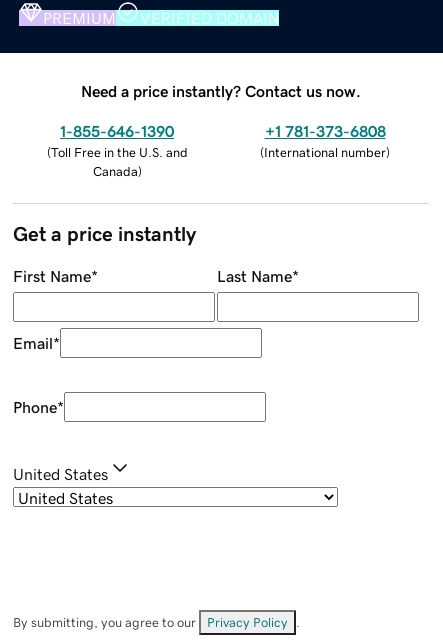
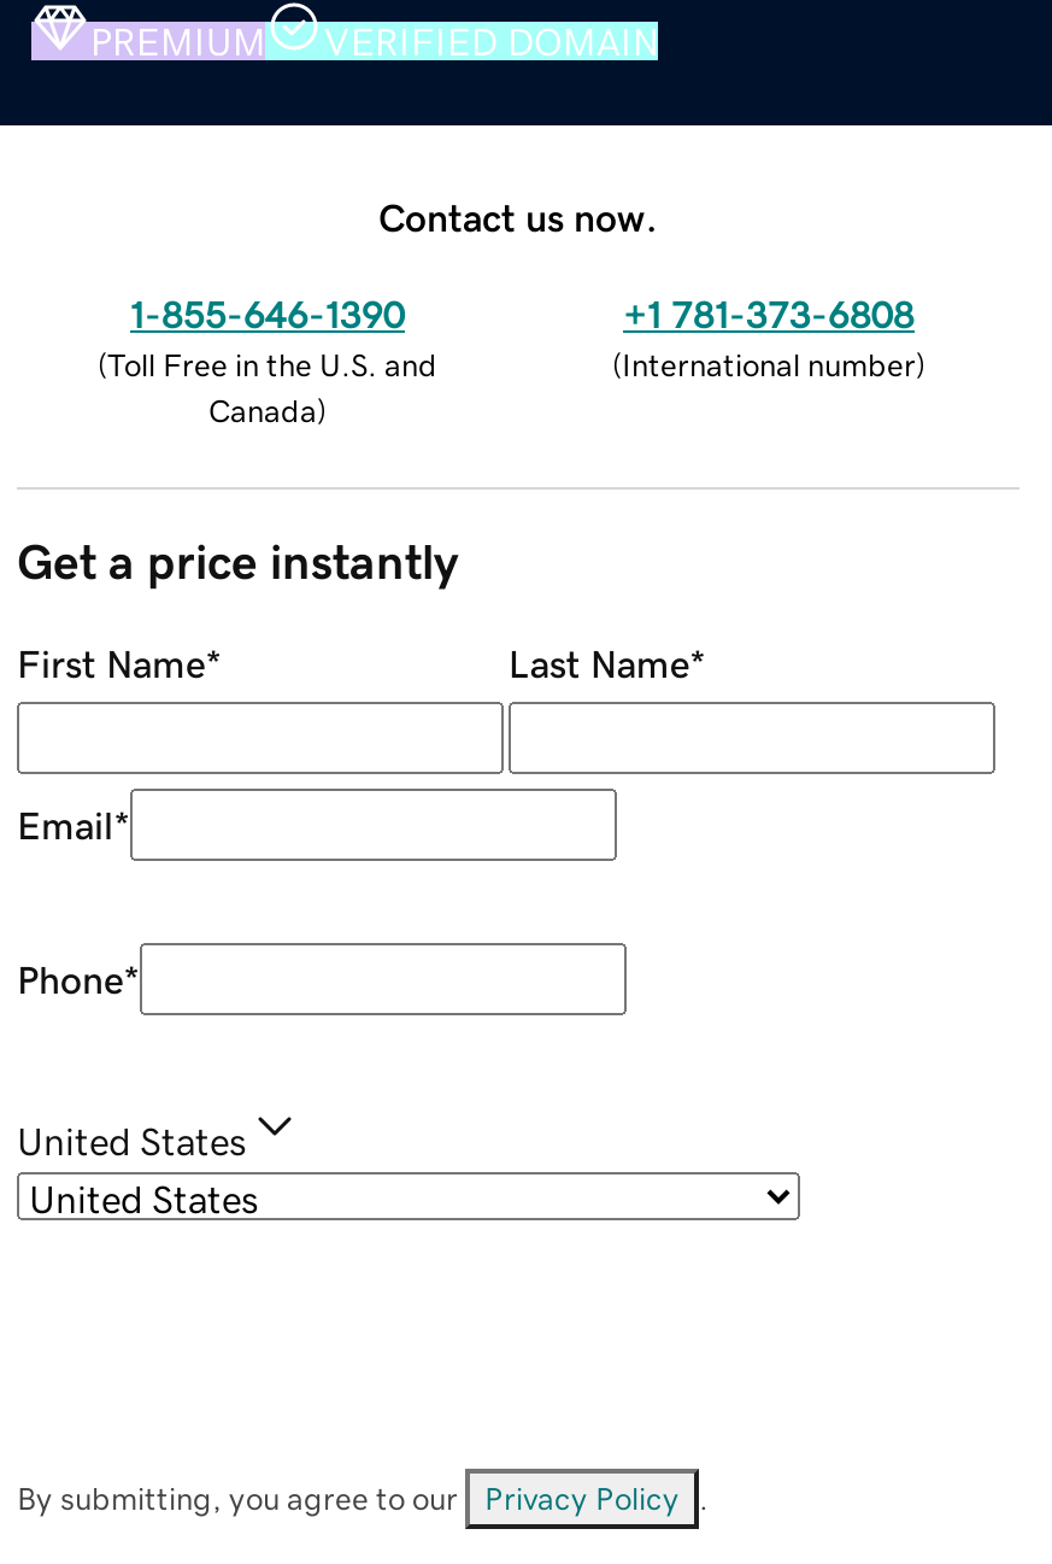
[81,83,361,99] Need a price instantly? Contact us now. -> [378,197,658,235] Contact us now.

